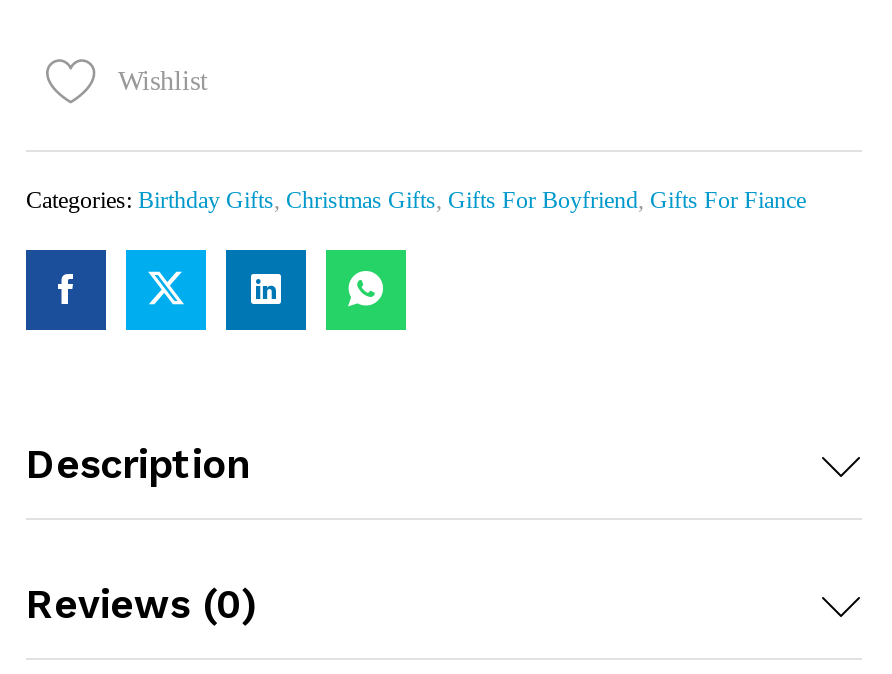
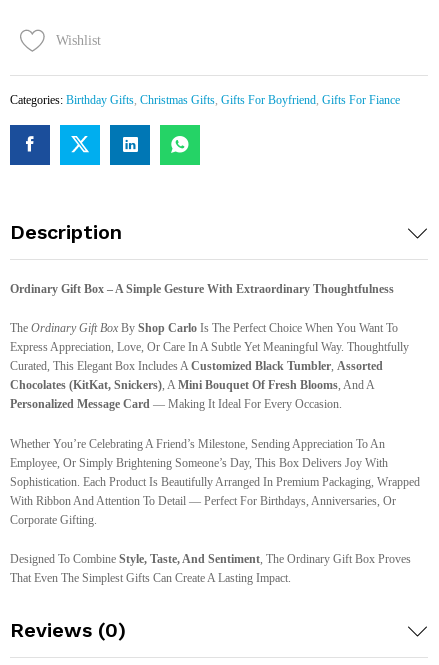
none -> [10,282,420,585] Ordinary Gift Box – A Simple Gesture With Extraordinary Thoughtfulness | The Ordinary Gift Box By Shop Carlo Is The Perfect Choice When You Want To | Express Appreciation, Love, Or Care In A Subtle Yet Meaningful Way. Thoughtfully | Curated, This Elegant Box Includes A Customized Black Tumbler, Assorted | Chocolates (KitKat, Snickers), A Mini Bouquet Of Fresh Blooms, And A | Personalized Message Card — Making It Ideal For Every Occasion. | Whether You’re Celebrating A Friend’s Milestone, Sending Appreciation To An | Employee, Or Simply Brightening Someone’s Day, This Box Delivers Joy With | Sophistication. Each Product Is Beautifully Arranged In Premium Packaging, Wrapped | With Ribbon And Attention To Detail — Perfect For Birthdays, Anniversaries, Or | Corporate Gifting. | Designed To Combine Style, Taste, And Sentiment, The Ordinary Gift Box Proves | That Even The Simplest Gifts Can Create A Lasting Impact.

